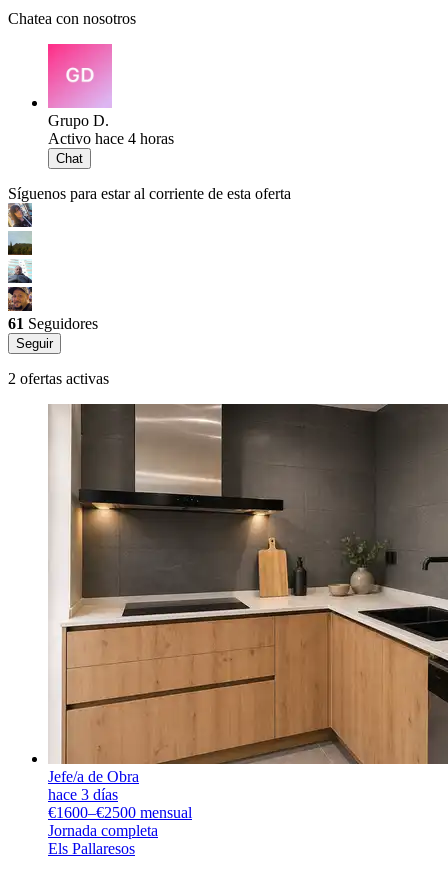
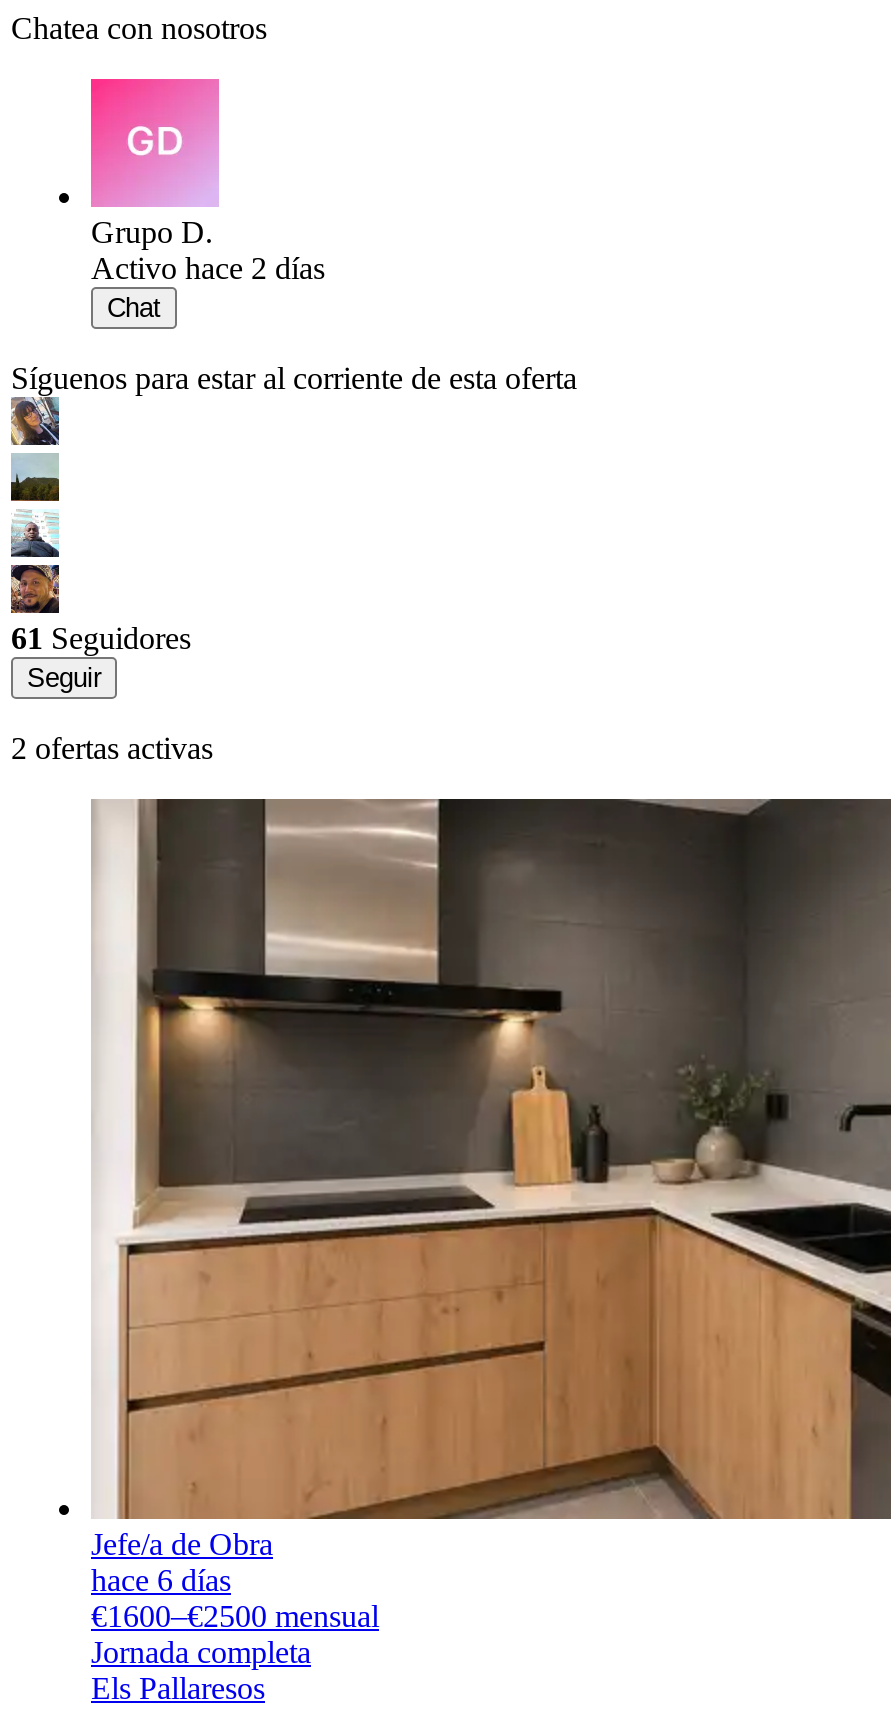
[48,130,174,147] Activo hace 4 horas -> [91,251,325,285] Activo hace 2 días
[48,786,118,803] hace 3 días -> [91,1563,231,1597] hace 6 días

